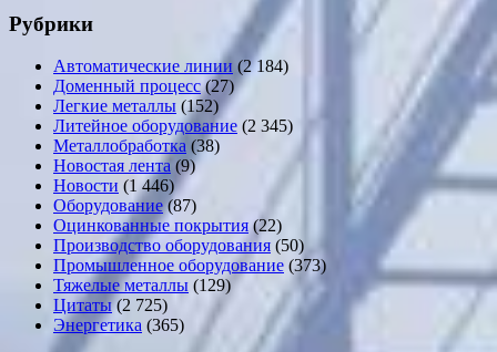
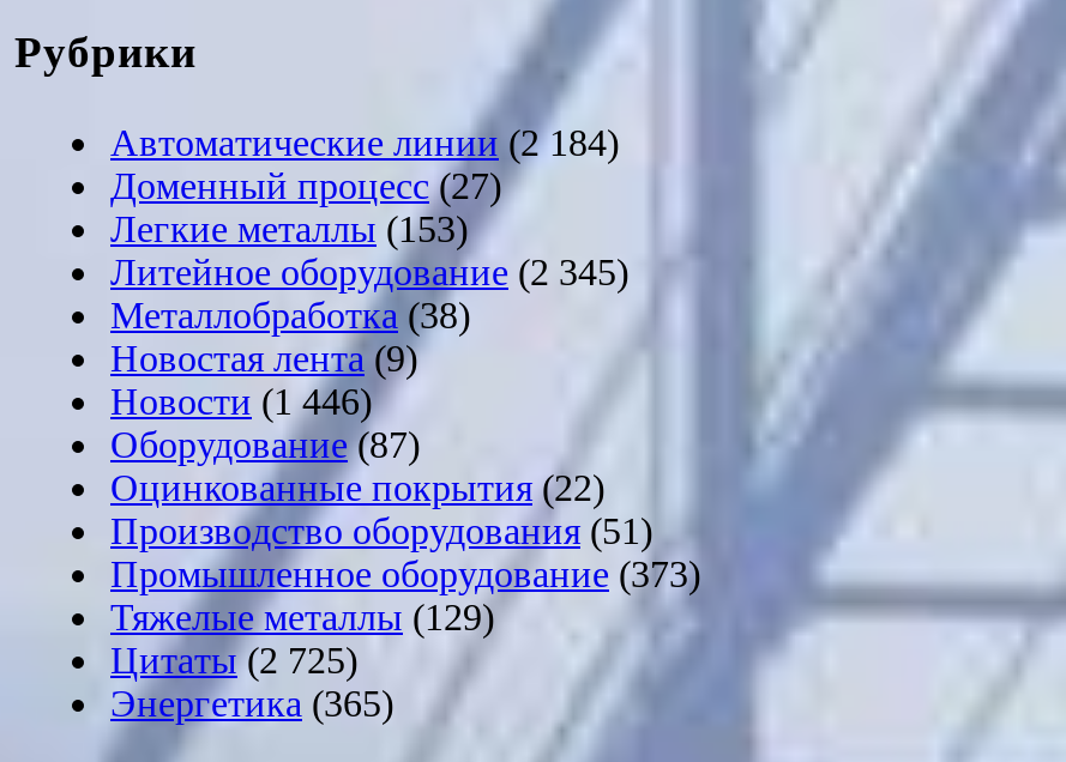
[53,97,219,115] Легкие металлы (152) -> [110,209,468,250] Легкие металлы (153)
[53,236,304,255] Производство оборудования (50) -> [110,511,652,552] Производство оборудования (51)

